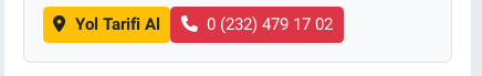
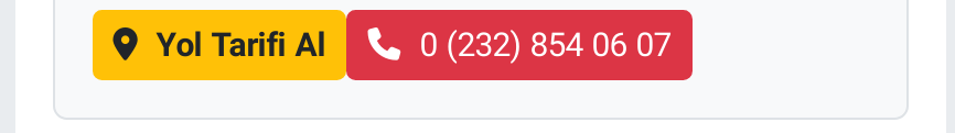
[207,15,333,34] 0 (232) 479 17 02 -> [419,25,671,64] 0 (232) 854 06 07

